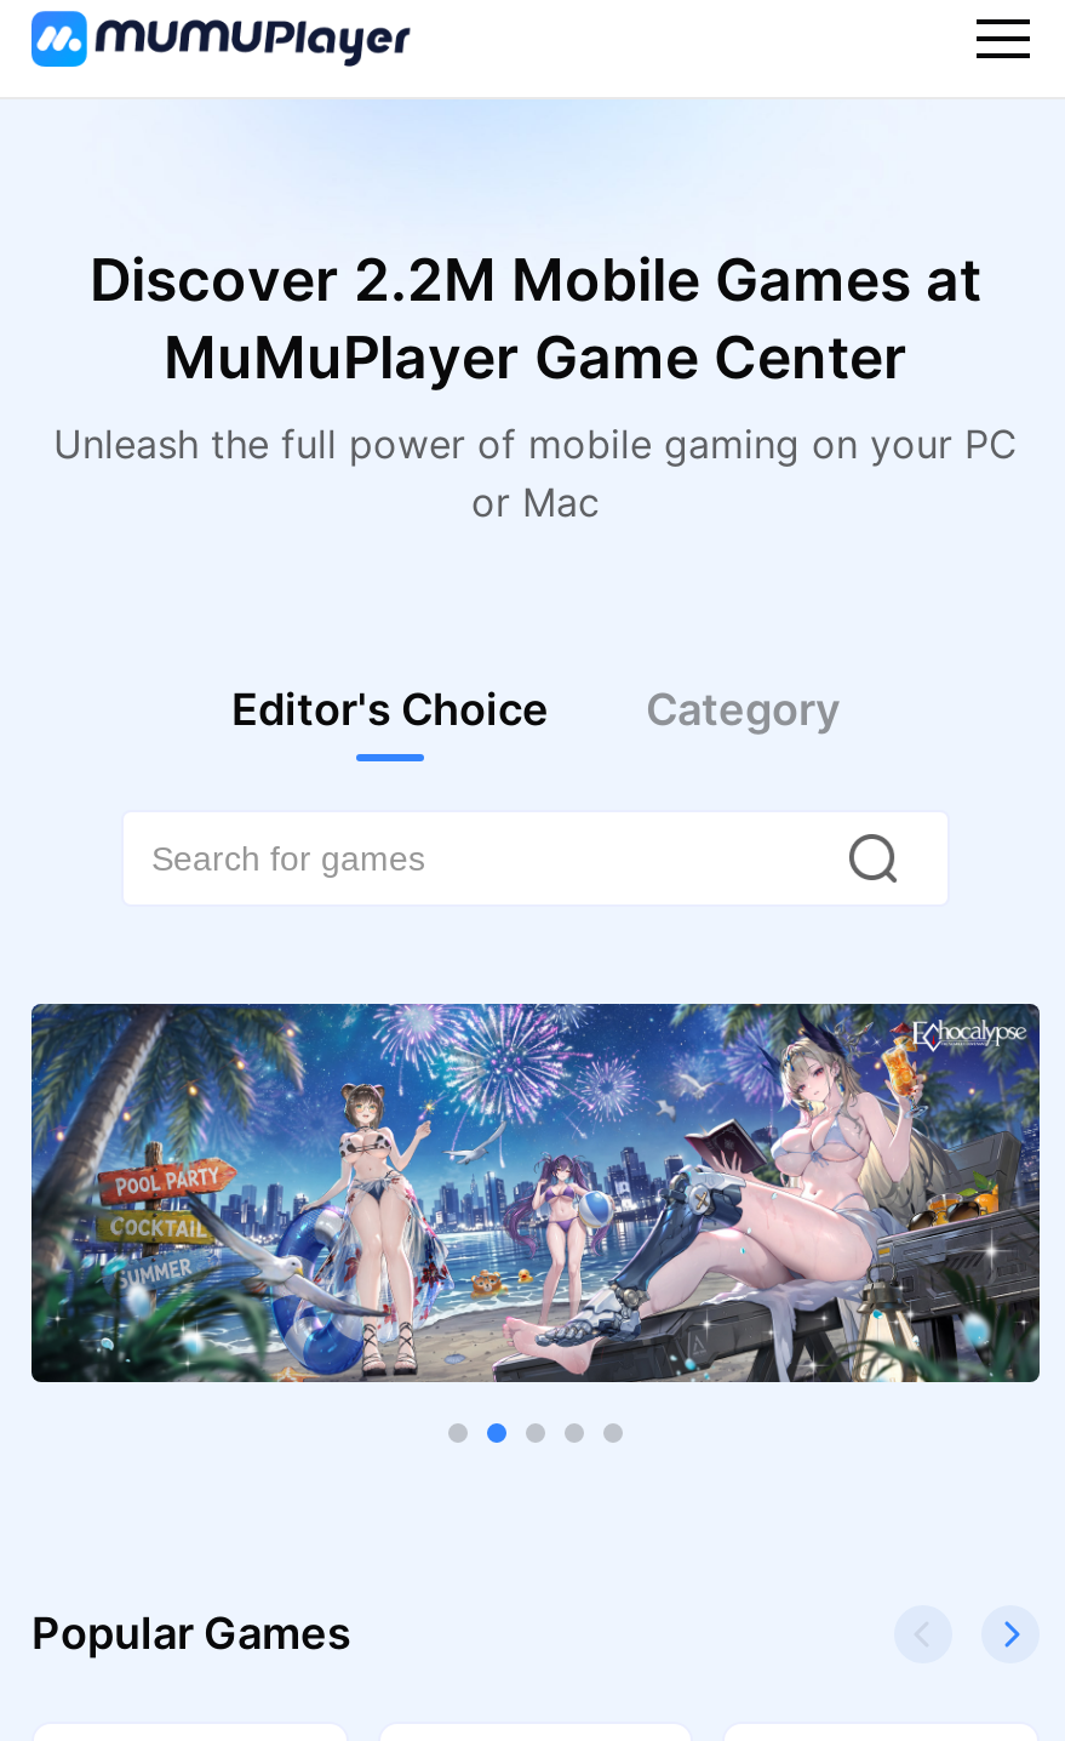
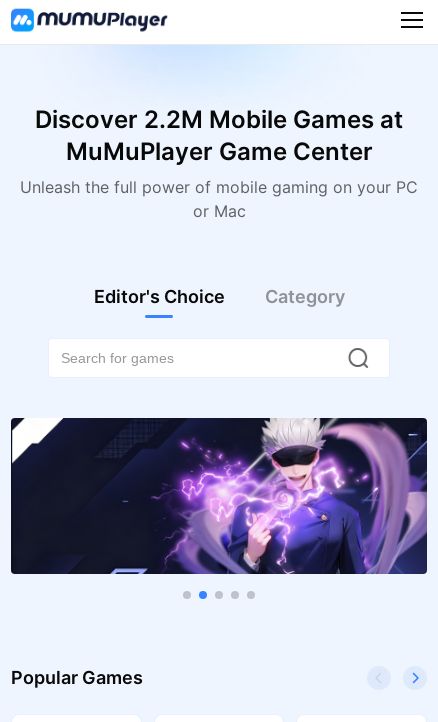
[29,1001,1042,1385] [image] -> [10,417,428,575] [image]

